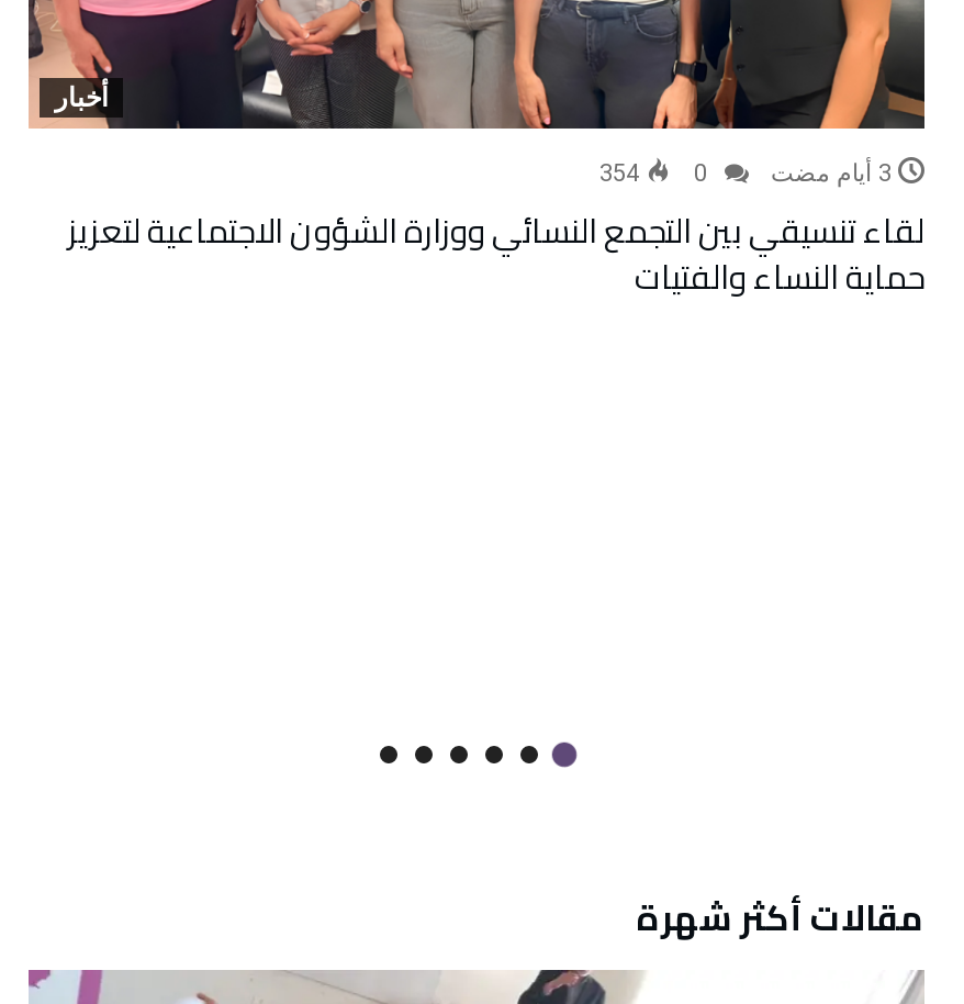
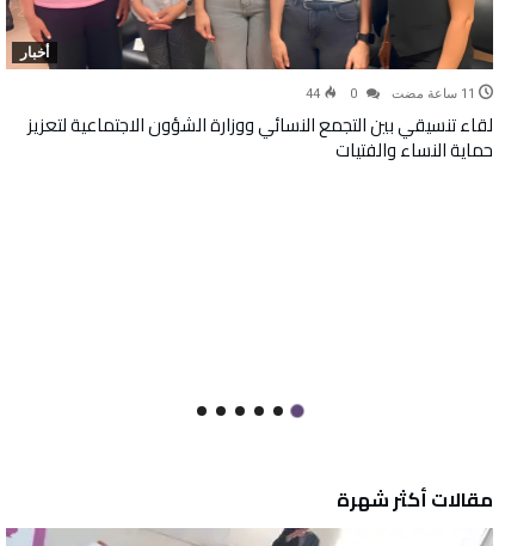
[599,158,639,186] 354 -> [306,86,320,101] 44

